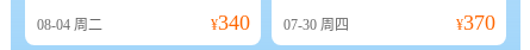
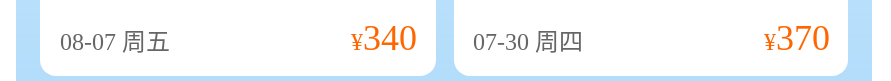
[37,17,102,33] 08-04周二 -> [60,28,170,56] 08-07周五

